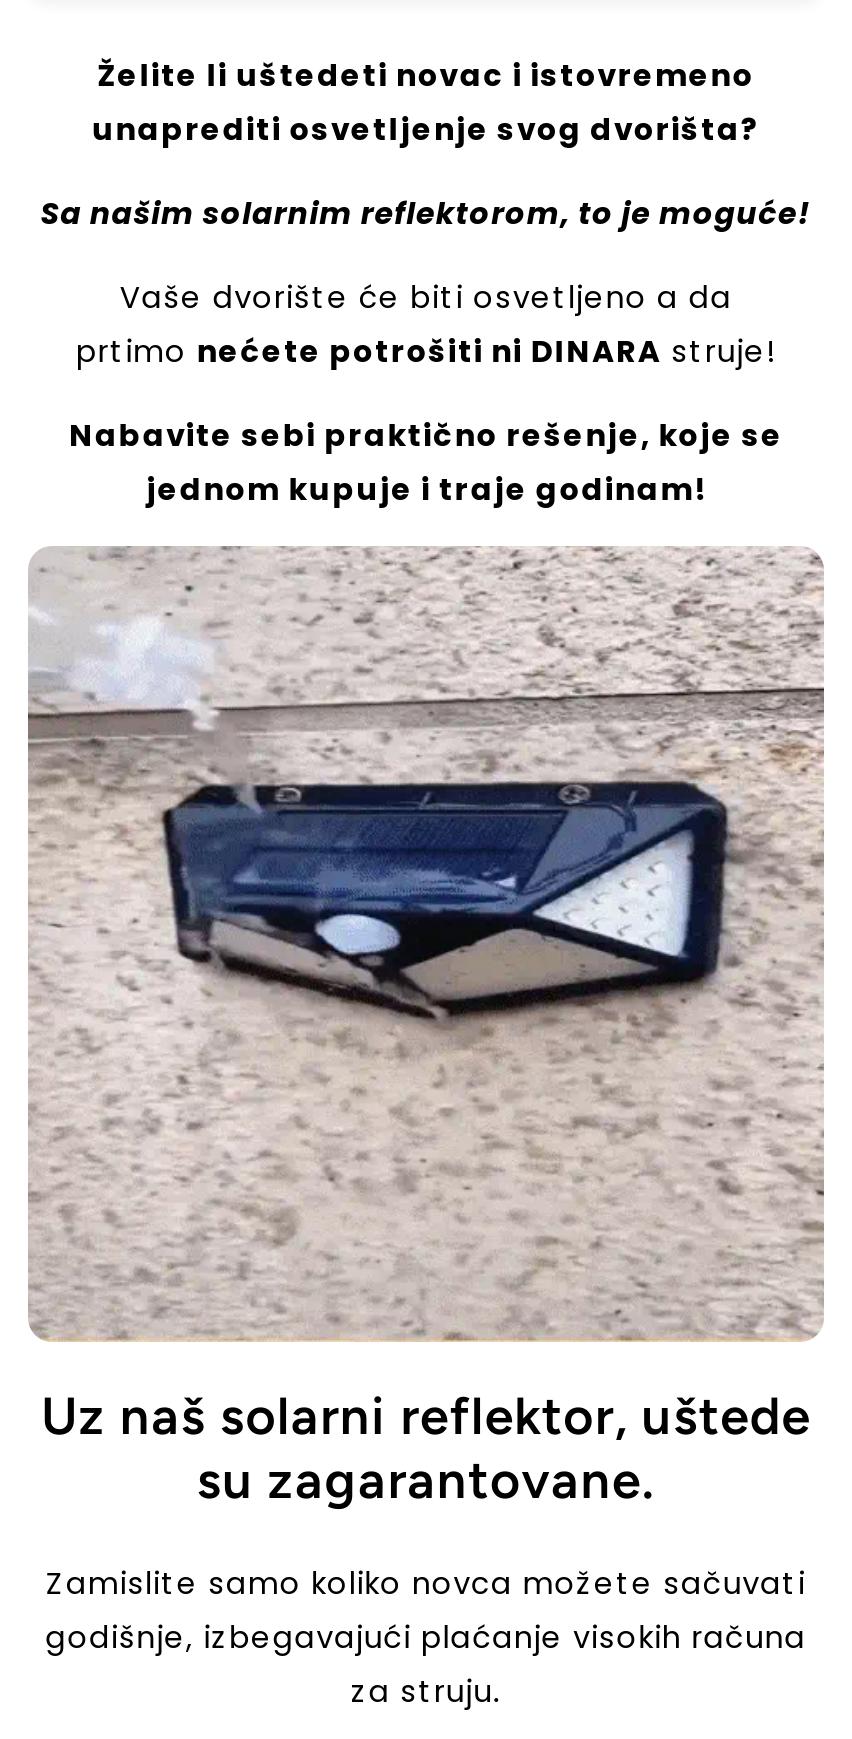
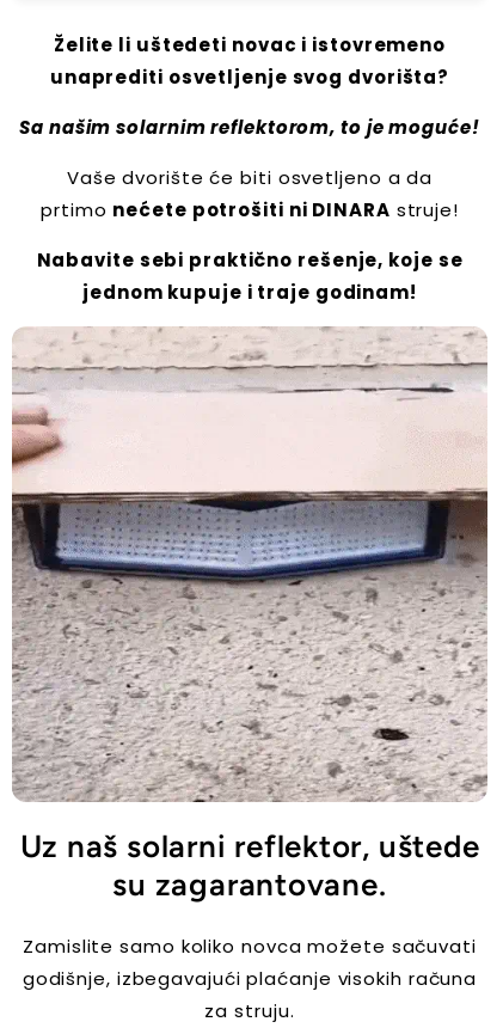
[28,546,826,1342] [image] -> [12,328,487,803] [image]

